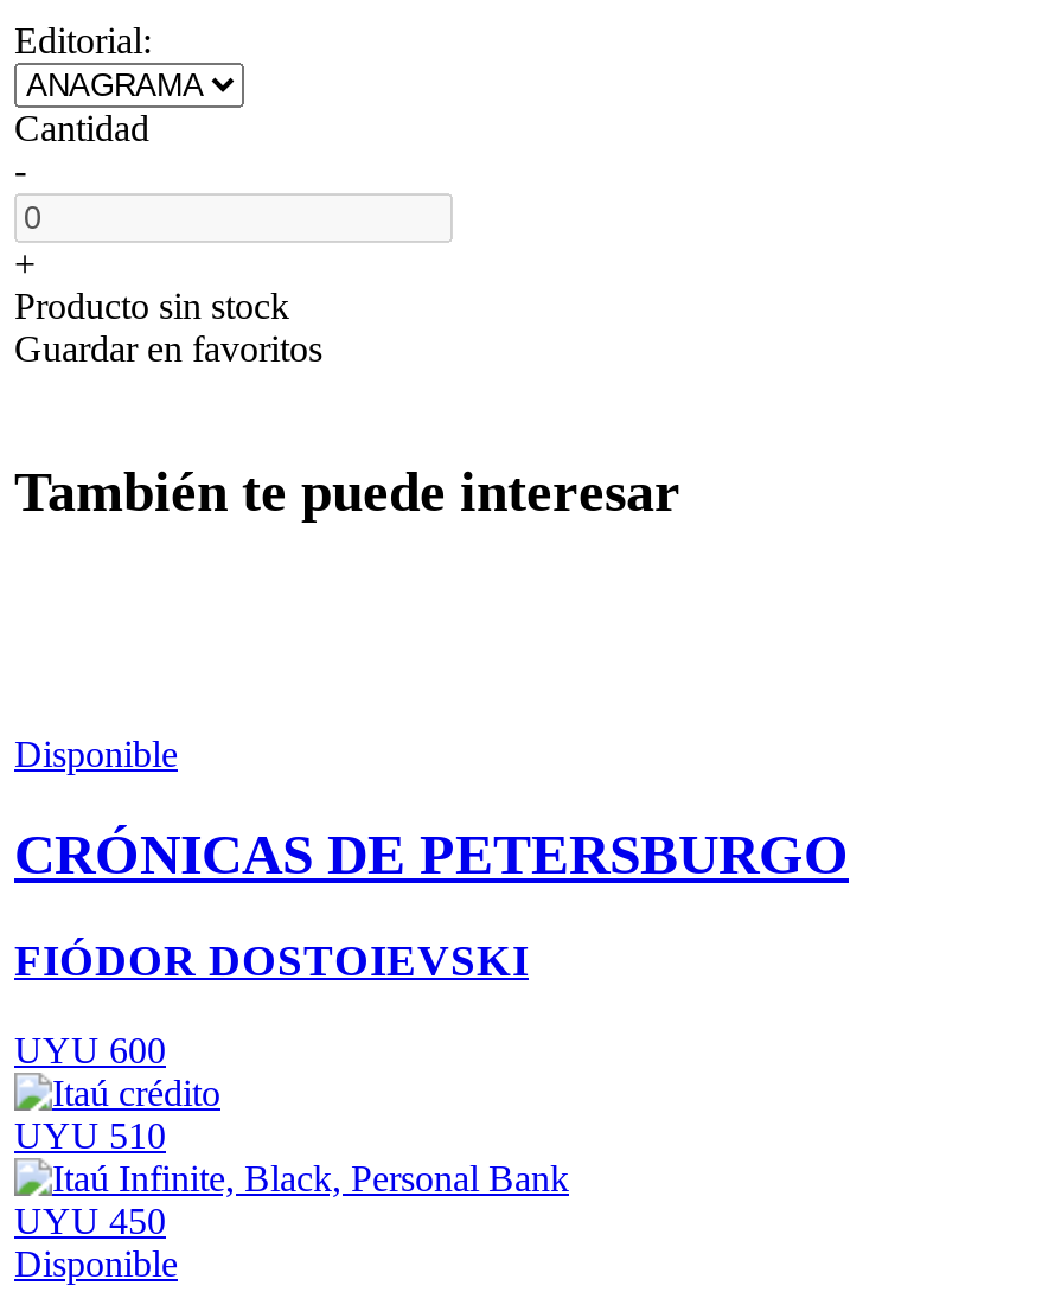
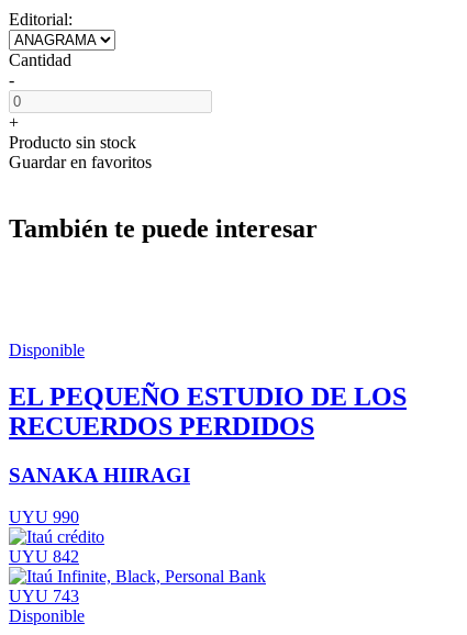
[14,823,849,884] CRÓNICAS DE PETERSBURGO -> [9,382,407,440] EL PEQUEÑO ESTUDIO DE LOS | RECUERDOS PERDIDOS
[14,934,529,984] FIÓDOR DOSTOIEVSKI -> [9,463,190,486] SANAKA HIIRAGI
[14,1030,166,1071] UYU 600 -> [9,508,79,526] UYU 990
[14,1116,166,1156] UYU 510 -> [9,547,79,566] UYU 842
[14,1201,166,1241] UYU 450 -> [9,587,79,606] UYU 743

